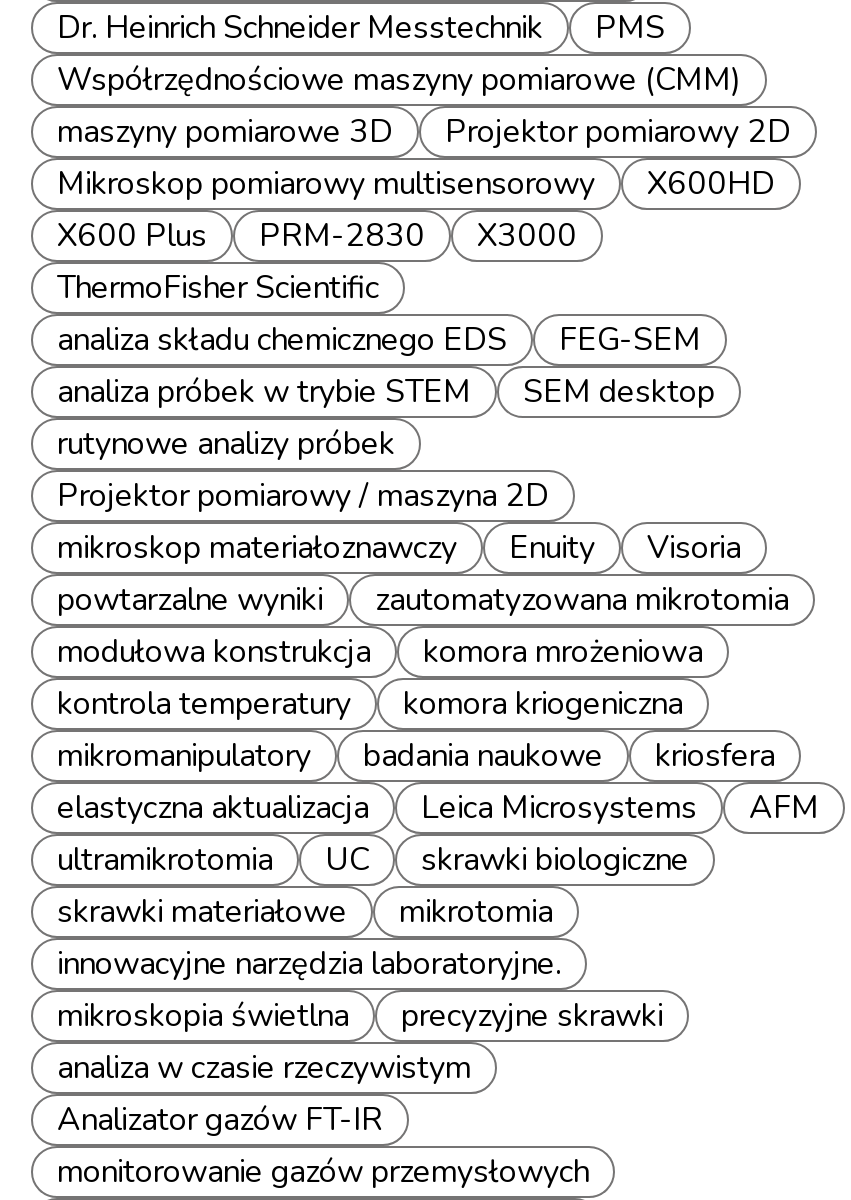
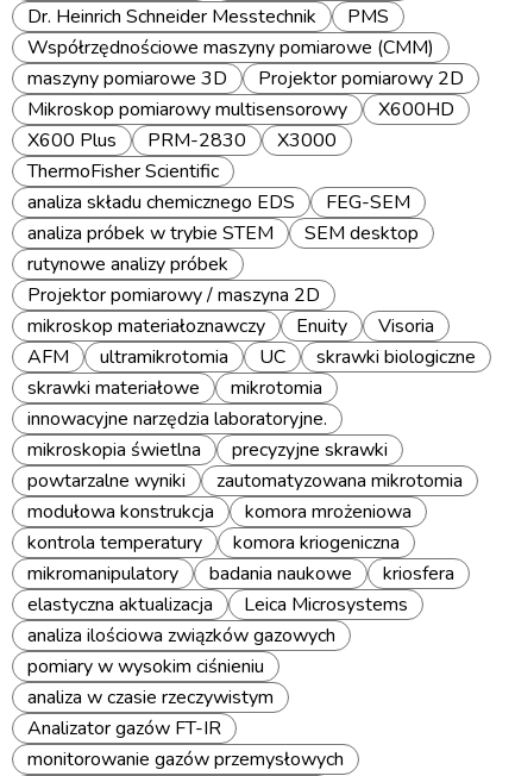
moved [57,578,789,830] -> [27,468,463,618]: powtarzalne wyniki | zautomatyzowana mikrotomia | modułowa konstrukcja | ... | elastyczna aktualizacja | Leica Microsystems
moved [57,786,819,1038] -> [27,344,476,463]: AFM | ultramikrotomia | UC | ... | mikroskopia świetlna | precyzyjne skrawki
none -> [27,622,335,680] analiza ilościowa związków gazowych | pomiary w wysokim ciśnieniu

